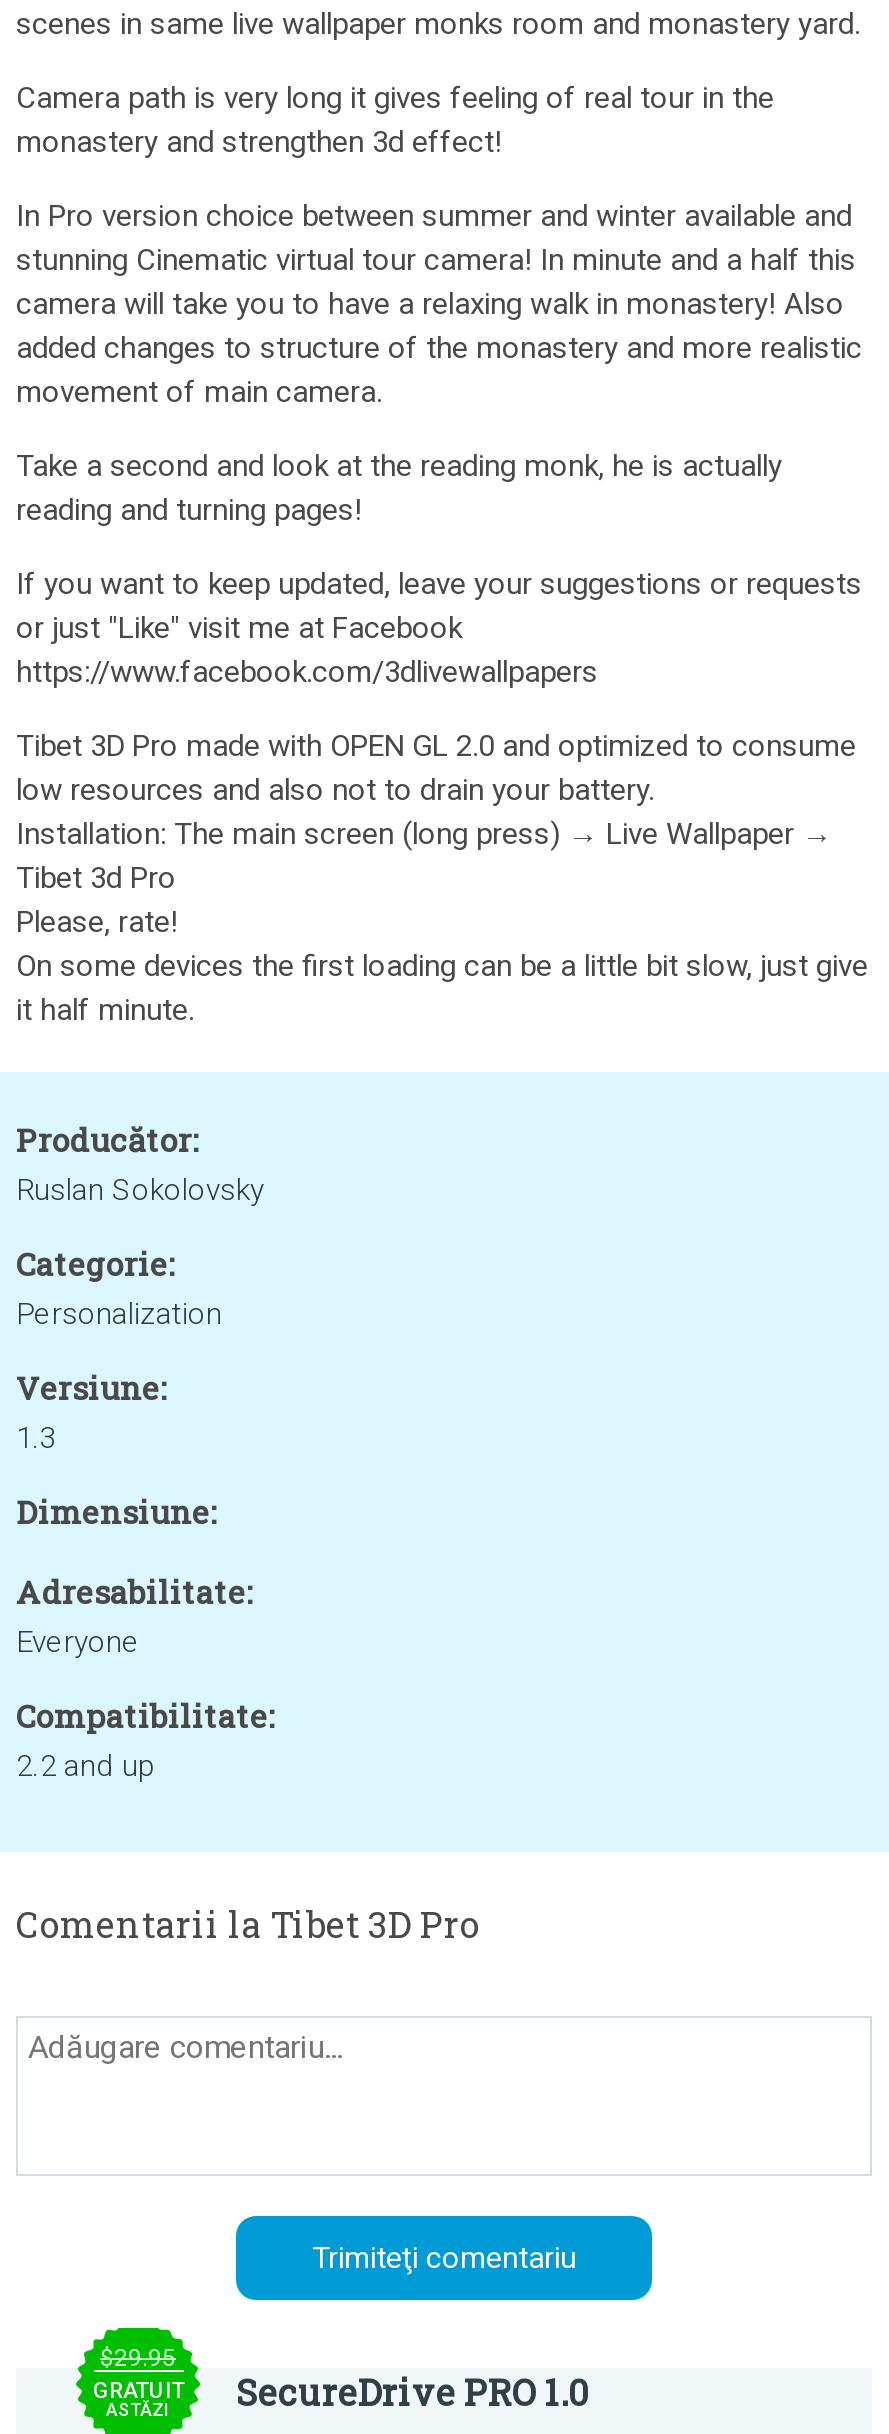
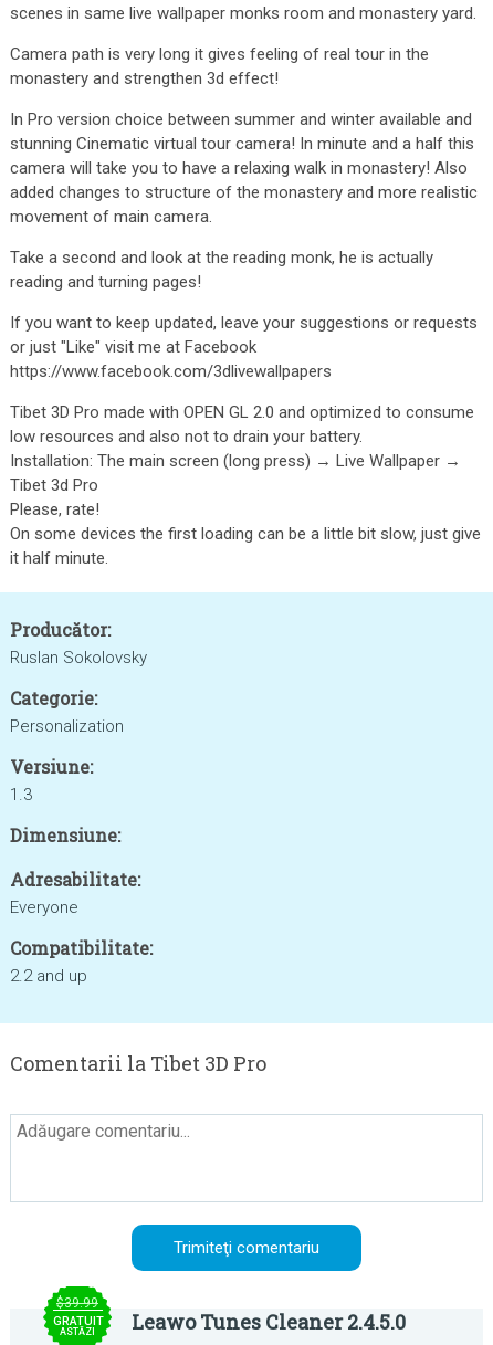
[100,2344,176,2372] $29.95 -> [56,1295,98,1311] $39.99
[236,2368,588,2416] SecureDrive PRO 1.0 -> [132,1309,406,1335] Leawo Tunes Cleaner 2.4.5.0

